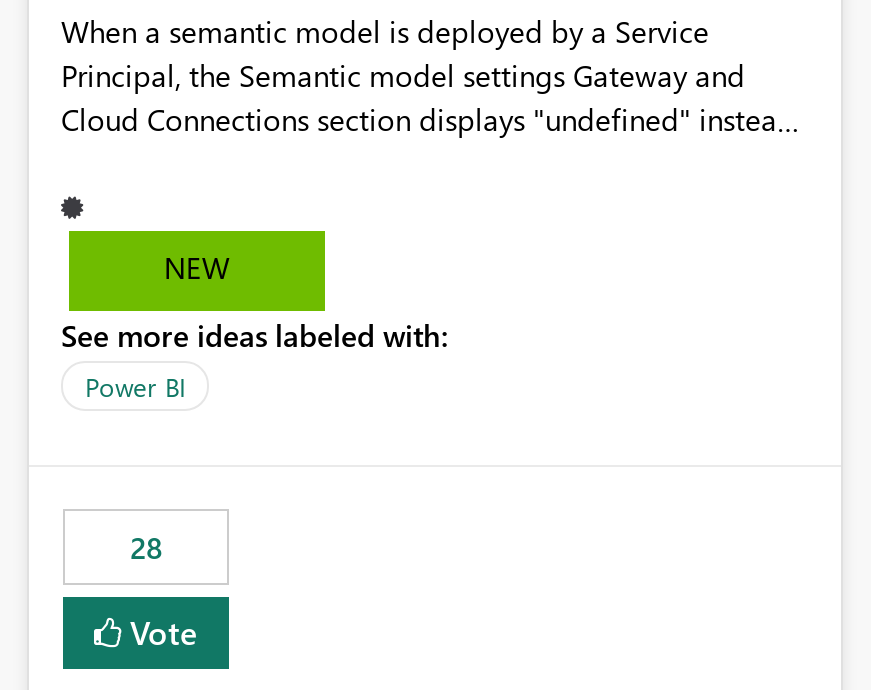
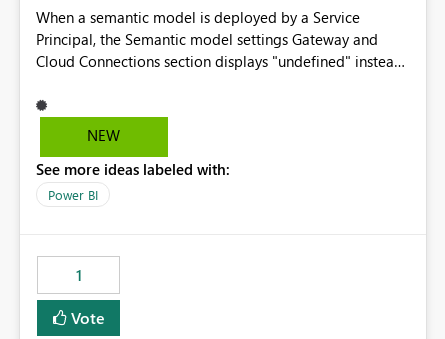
[130,528,162,568] 28 -> [75,265,81,285] 1

